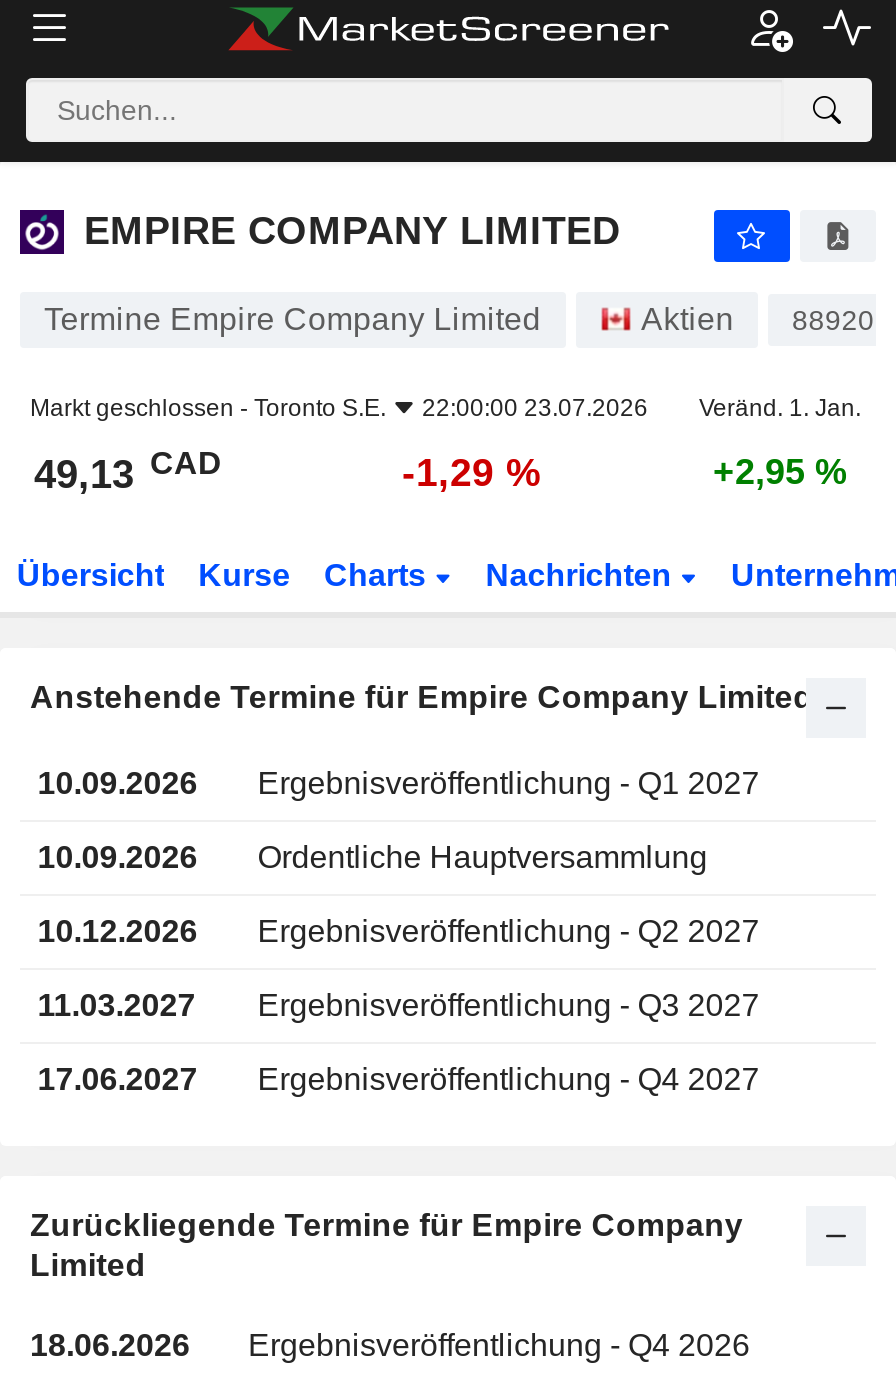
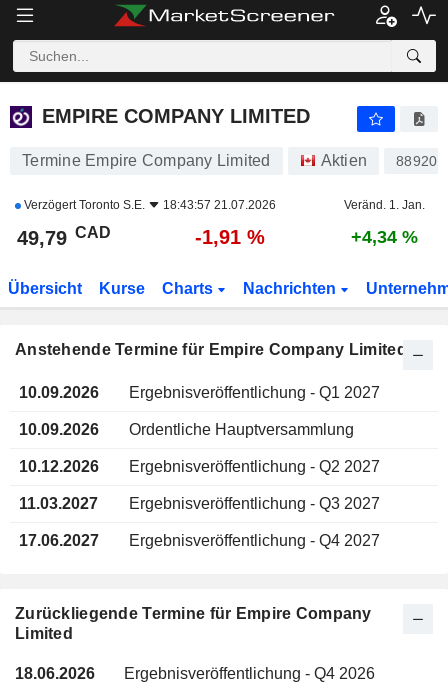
[30,394,648,422] Markt geschlossen - Toronto S.E. | 22:00:00 23.07.2026 -> [21,198,276,212] Verzögert Toronto S.E. | 18:43:57 21.07.2026
[34,445,222,496] 49,13 CAD -> [17,223,111,249] 49,79 CAD
[402,450,542,494] -1,29 % -> [195,226,265,248] -1,91 %
[713,452,847,492] +2,95 % -> [350,227,417,247] +4,34 %

